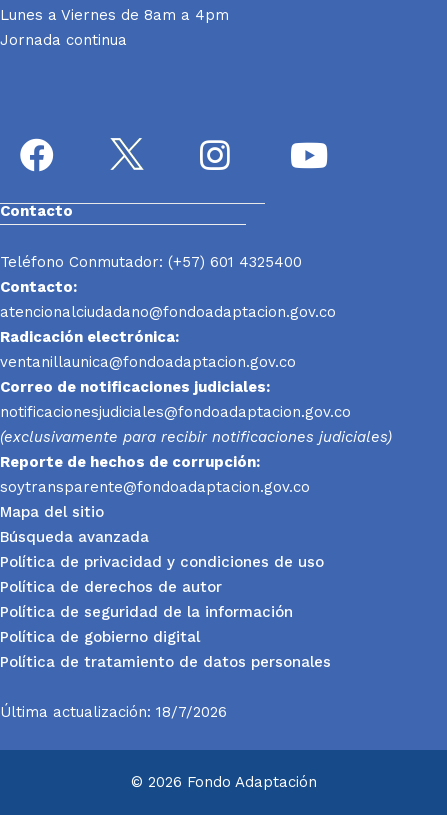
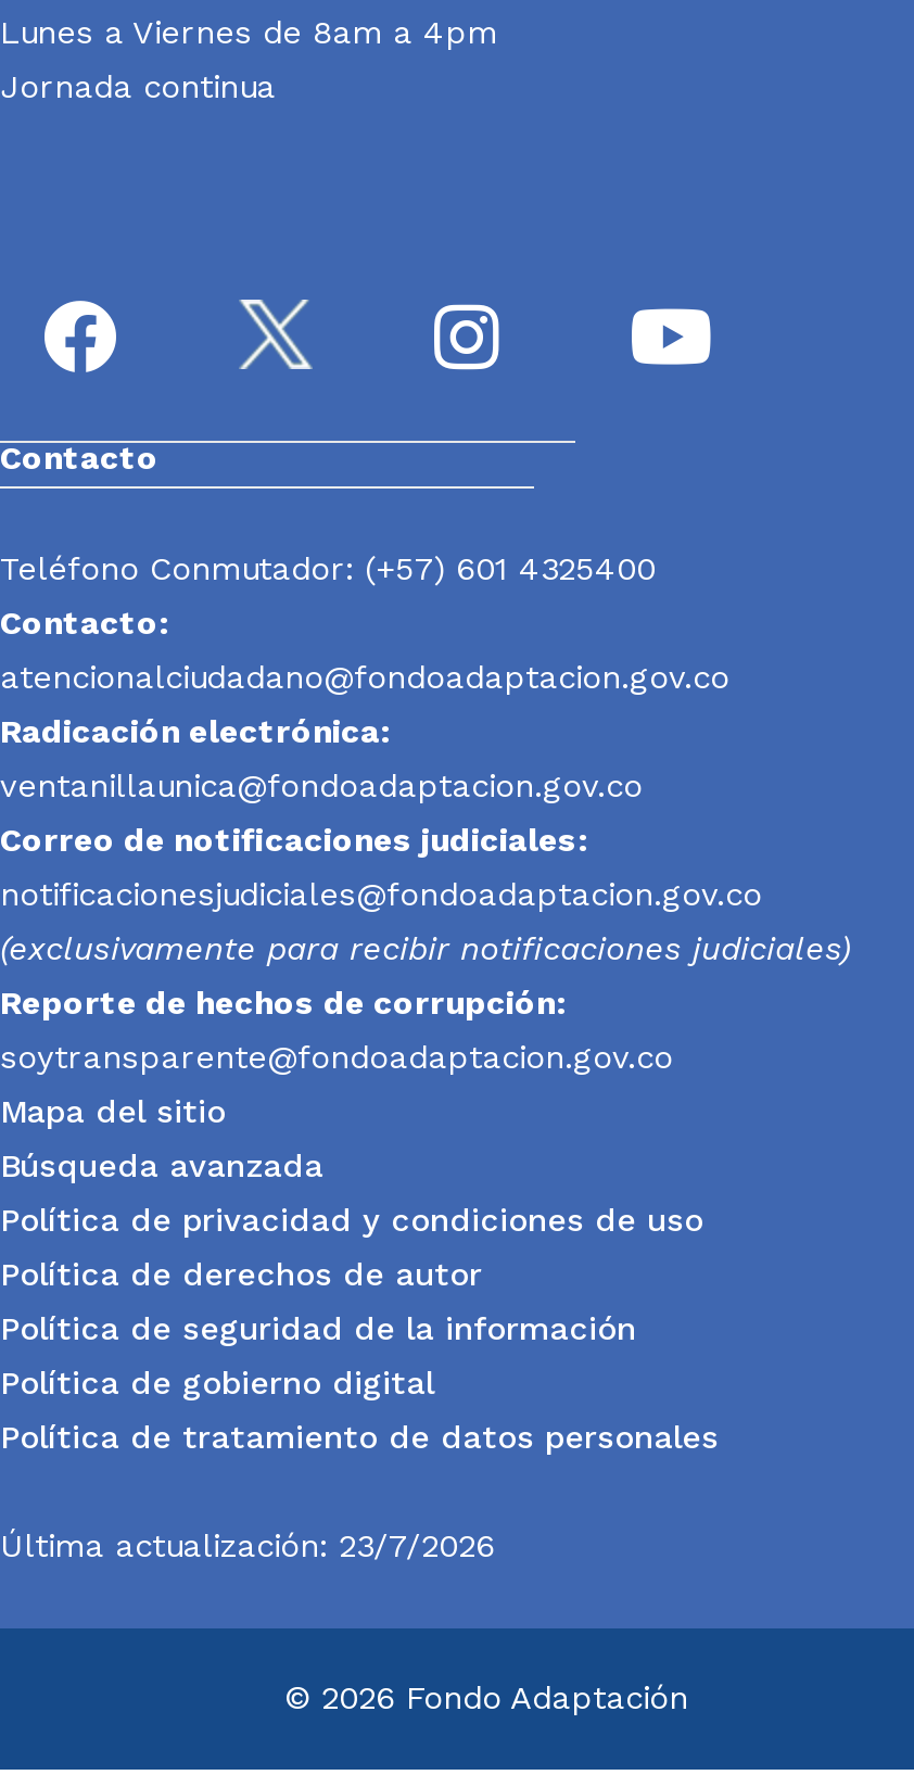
[0,702,227,720] Última actualización: 18/7/2026 -> [0,1525,495,1564] Última actualización: 23/7/2026

